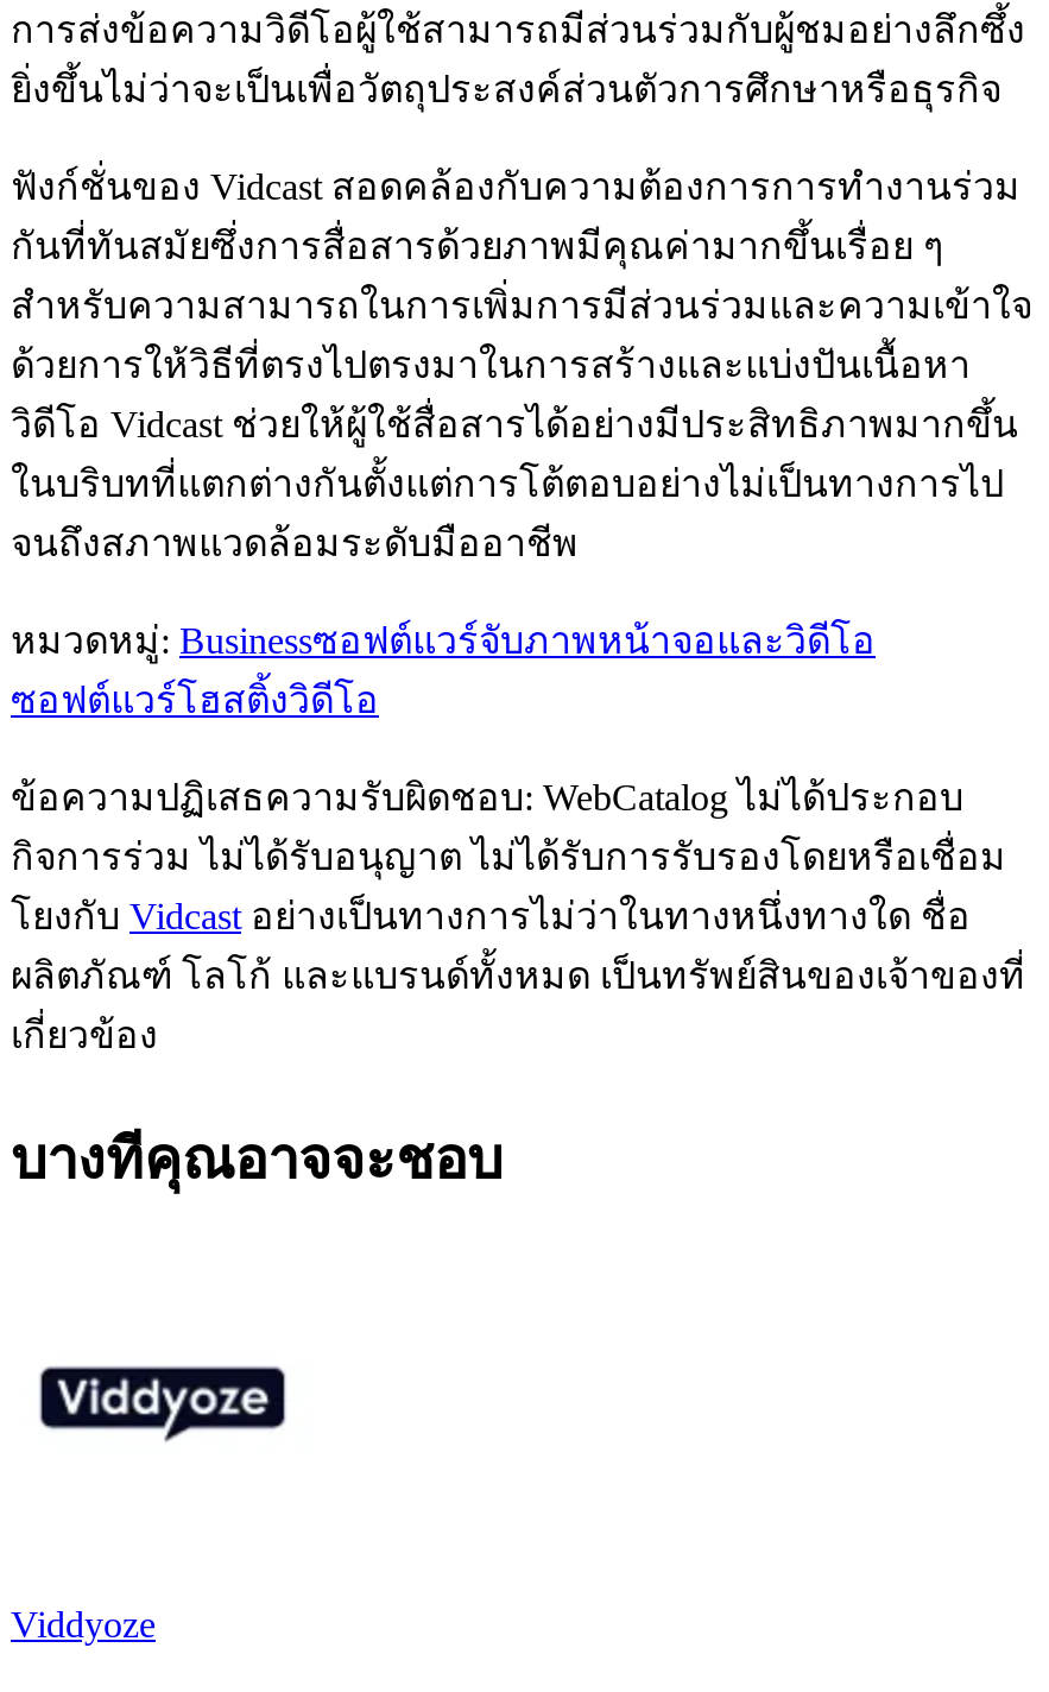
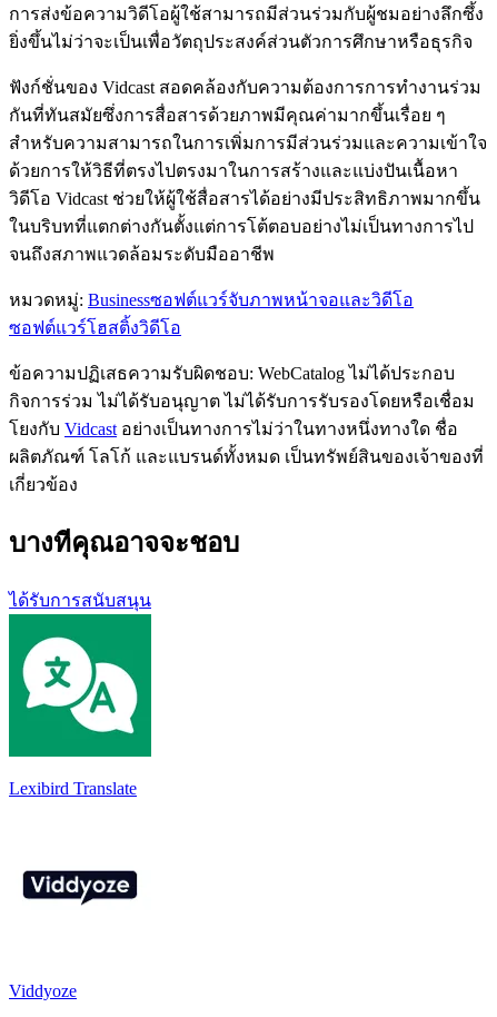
none -> [8,618,152,797] [image] | Lexibird Translate
none -> [9,591,151,609] ได้รับการสนับสนุน

